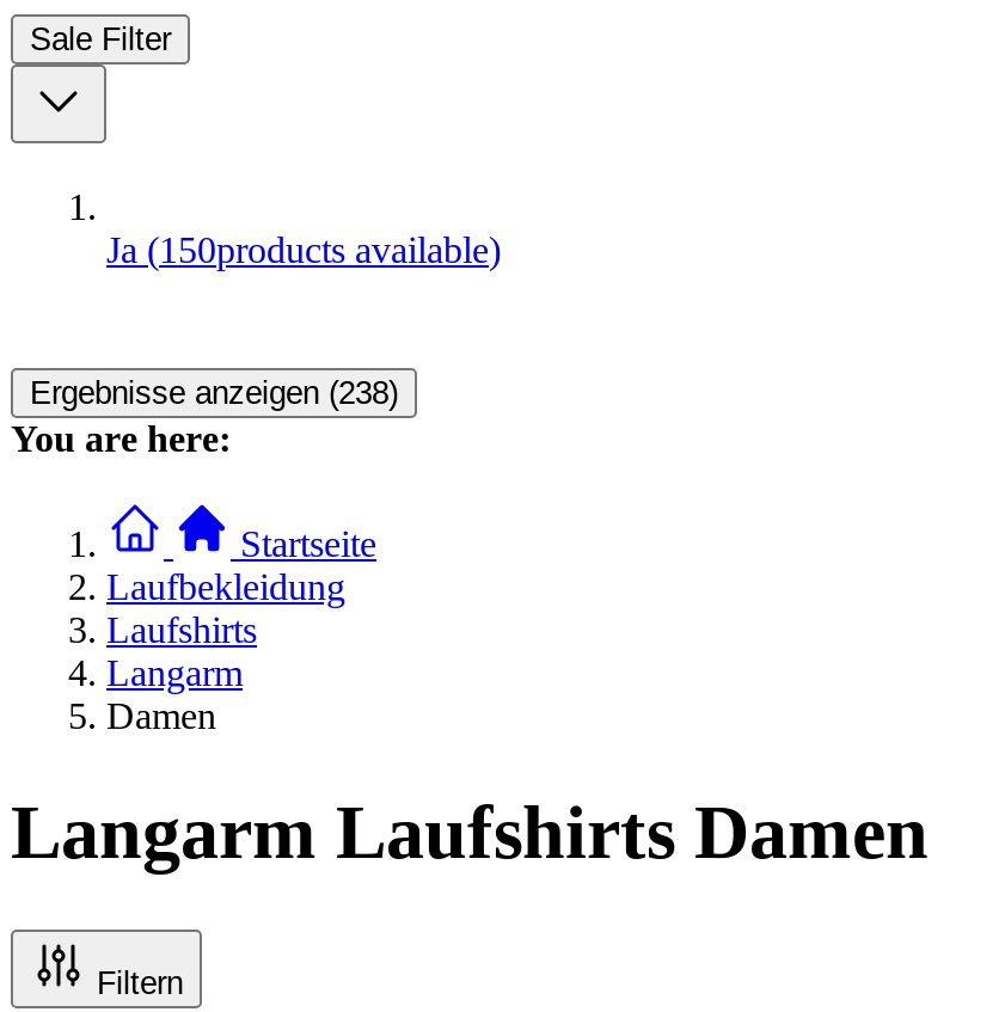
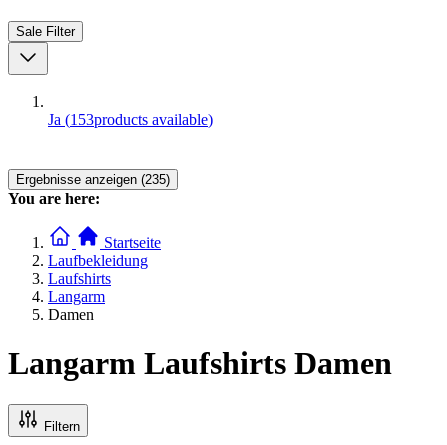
[106,229,501,270] Ja (150products available) -> [48,111,213,128] Ja (153products available)
[30,375,398,411] Ergebnisse anzeigen (238) -> [16,172,170,187] Ergebnisse anzeigen (235)

